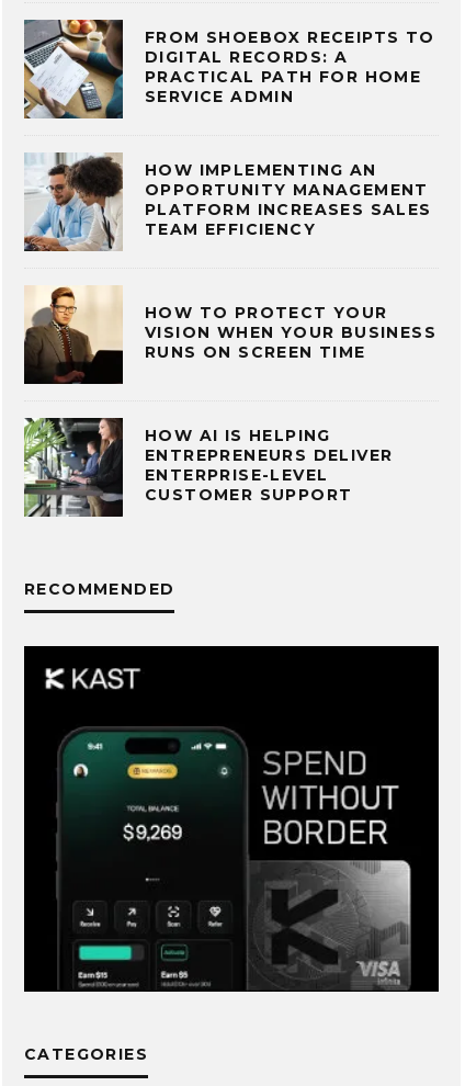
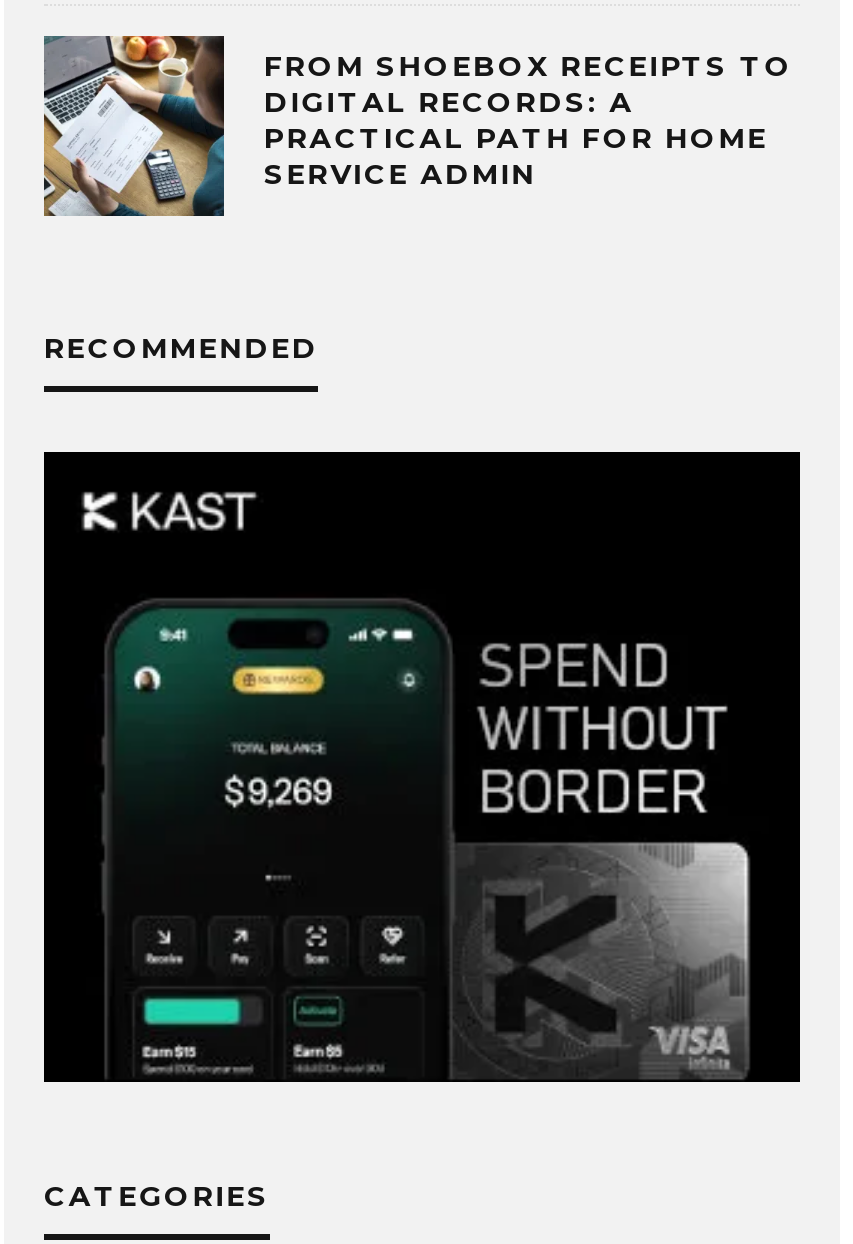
[23,151,432,252] [image] | HOW IMPLEMENTING AN | OPPORTUNITY MANAGEMENT | PLATFORM INCREASES SALES | TEAM EFFICIENCY -> none
[24,285,436,385] [image] | HOW TO PROTECT YOUR | VISION WHEN YOUR BUSINESS | RUNS ON SCREEN TIME -> none
[24,417,393,517] [image] | HOW AI IS HELPING | ENTREPRENEURS DELIVER | ENTERPRISE-LEVEL | CUSTOMER SUPPORT -> none

